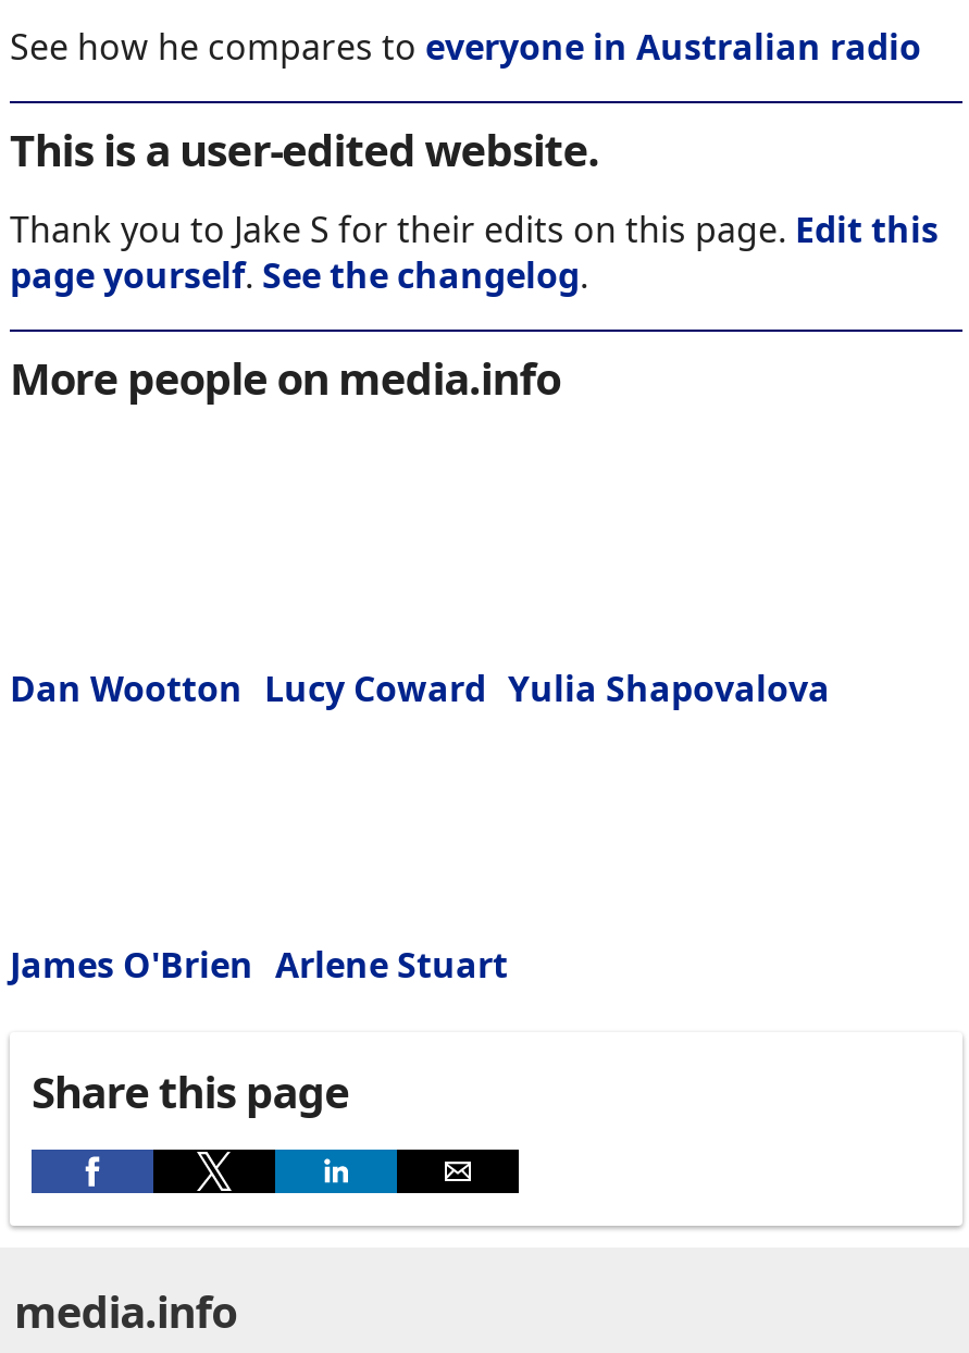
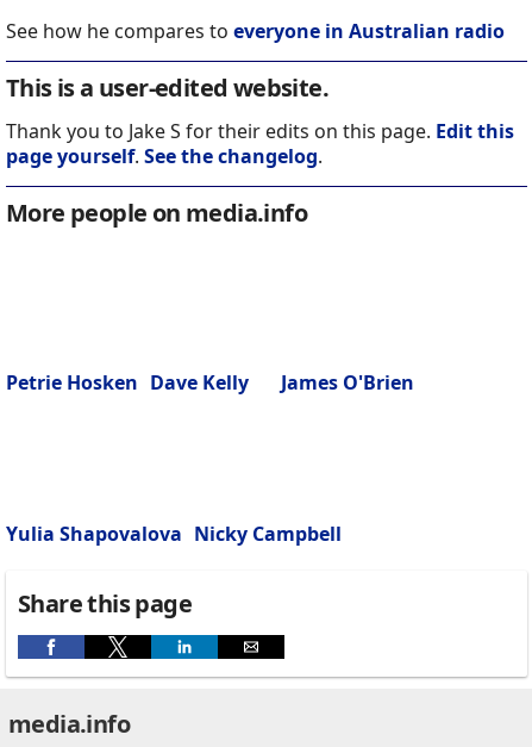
[10,665,830,713] Dan Wootton Lucy Coward Yulia Shapovalova -> [6,370,414,396] Petrie Hosken Dave Kelly | James O'Brien
[10,942,508,990] James O'Brien Arlene Stuart -> [6,521,342,547] Yulia Shapovalova Nicky Campbell

